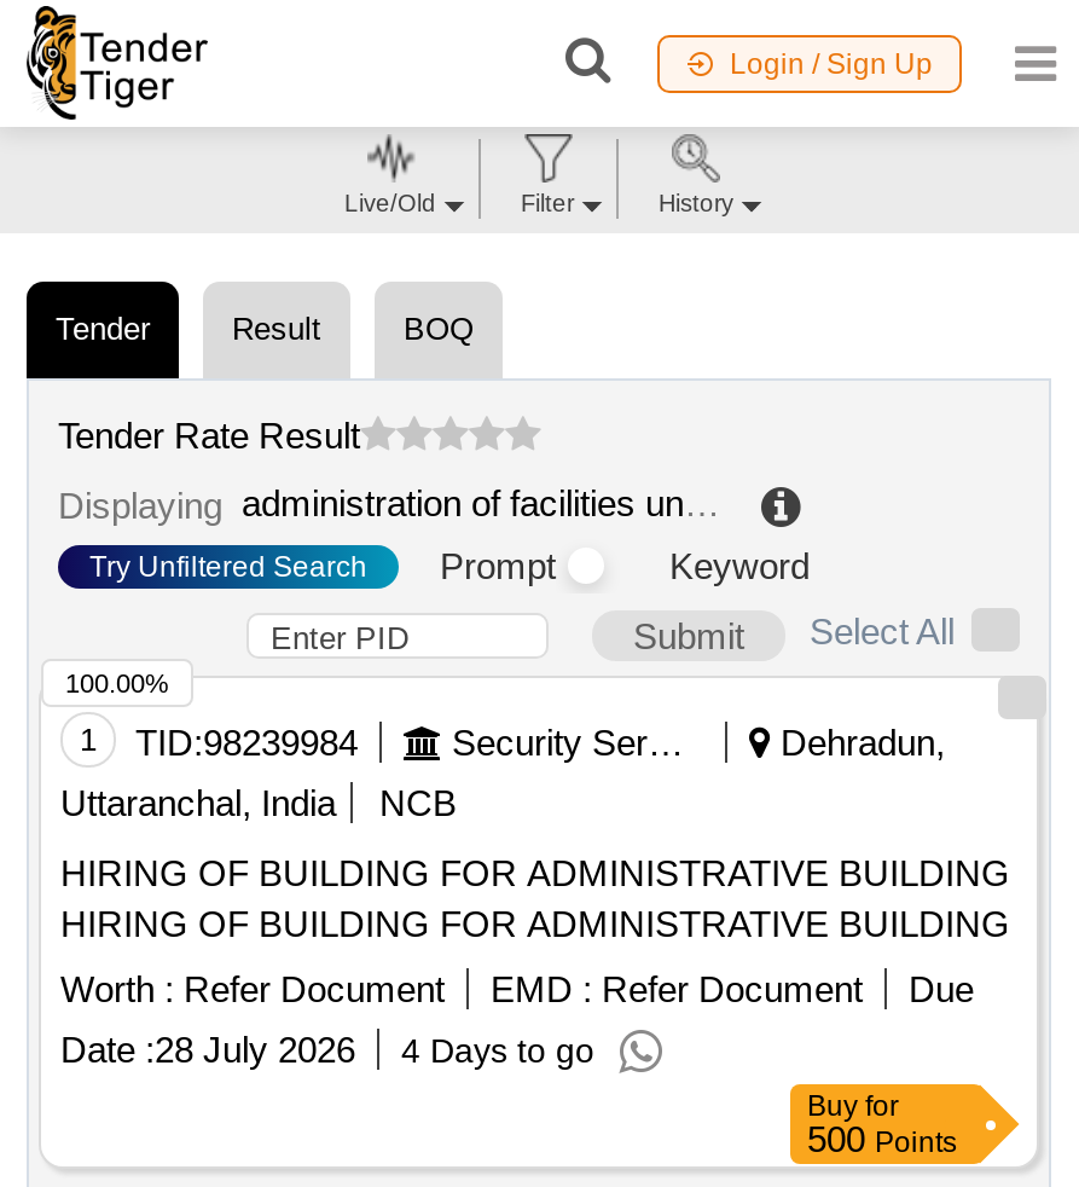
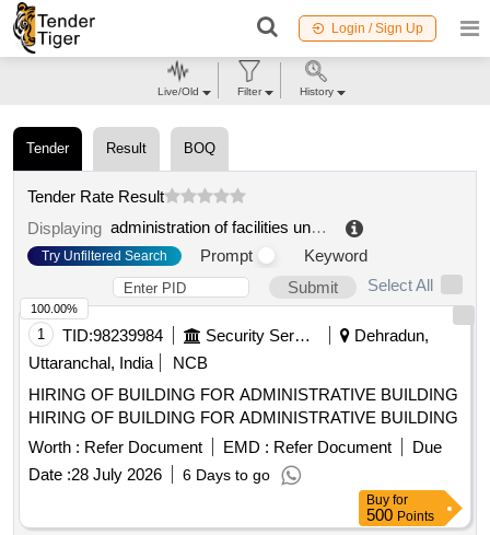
[60,1029,594,1070] Date : 28 July 2026 4 Days to go -> [28,465,270,484] Date : 28 July 2026 6 Days to go

